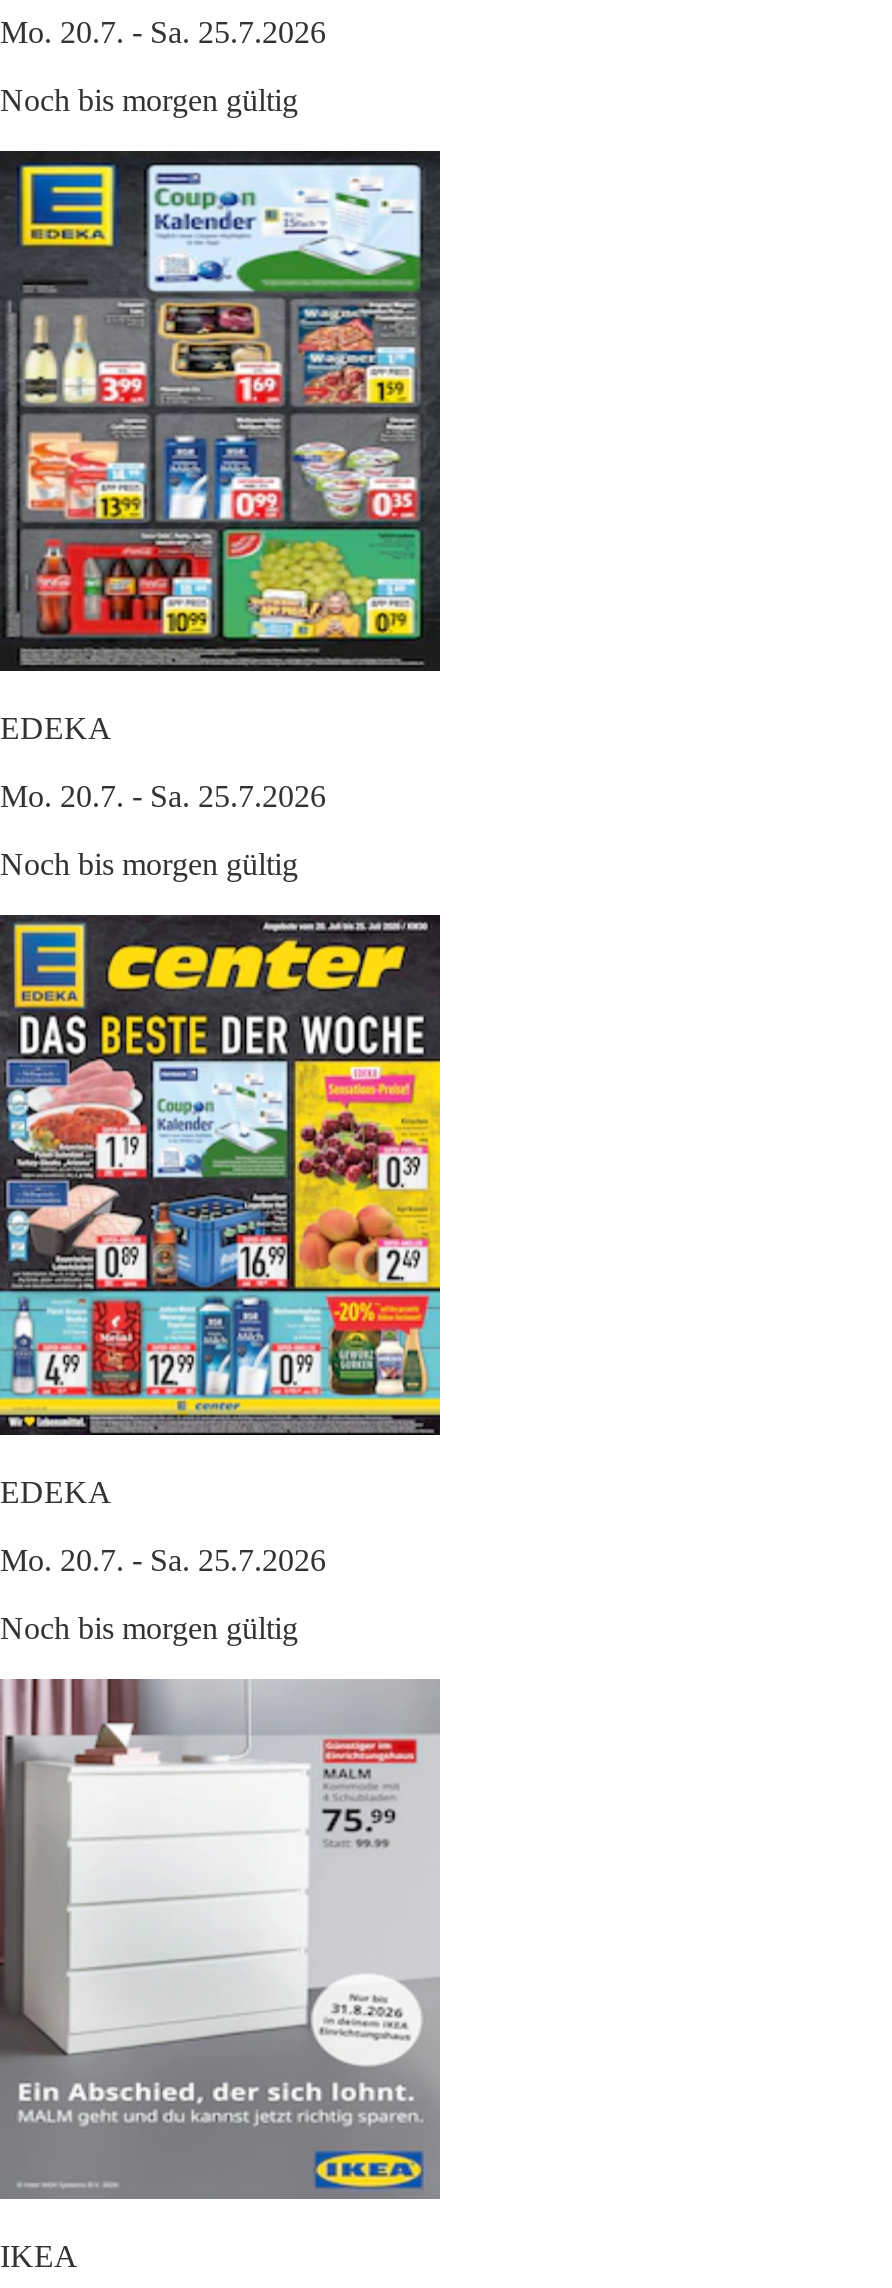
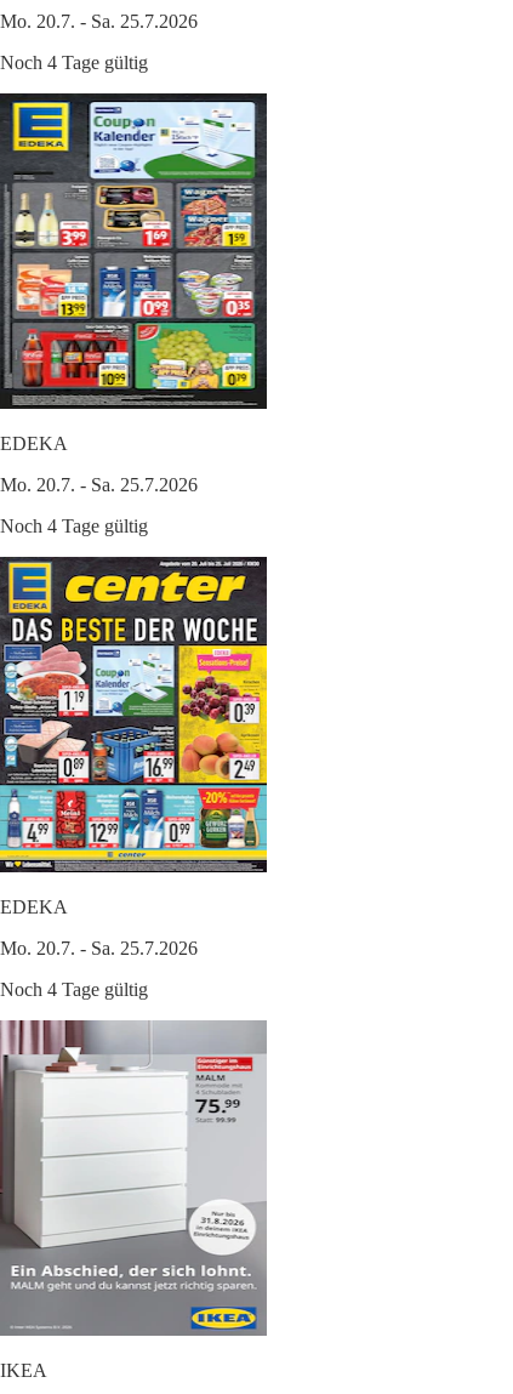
[0,84,298,118] Noch bis morgen gültig -> [0,53,148,73] Noch 4 Tage gültig
[0,848,298,882] Noch bis morgen gültig -> [0,516,148,537] Noch 4 Tage gültig
[0,1612,298,1646] Noch bis morgen gültig -> [0,980,148,1000] Noch 4 Tage gültig

